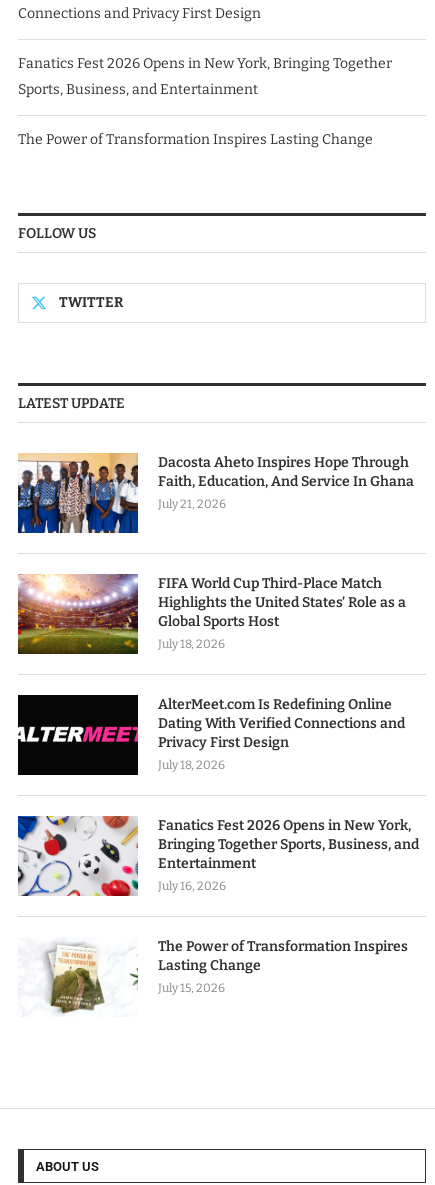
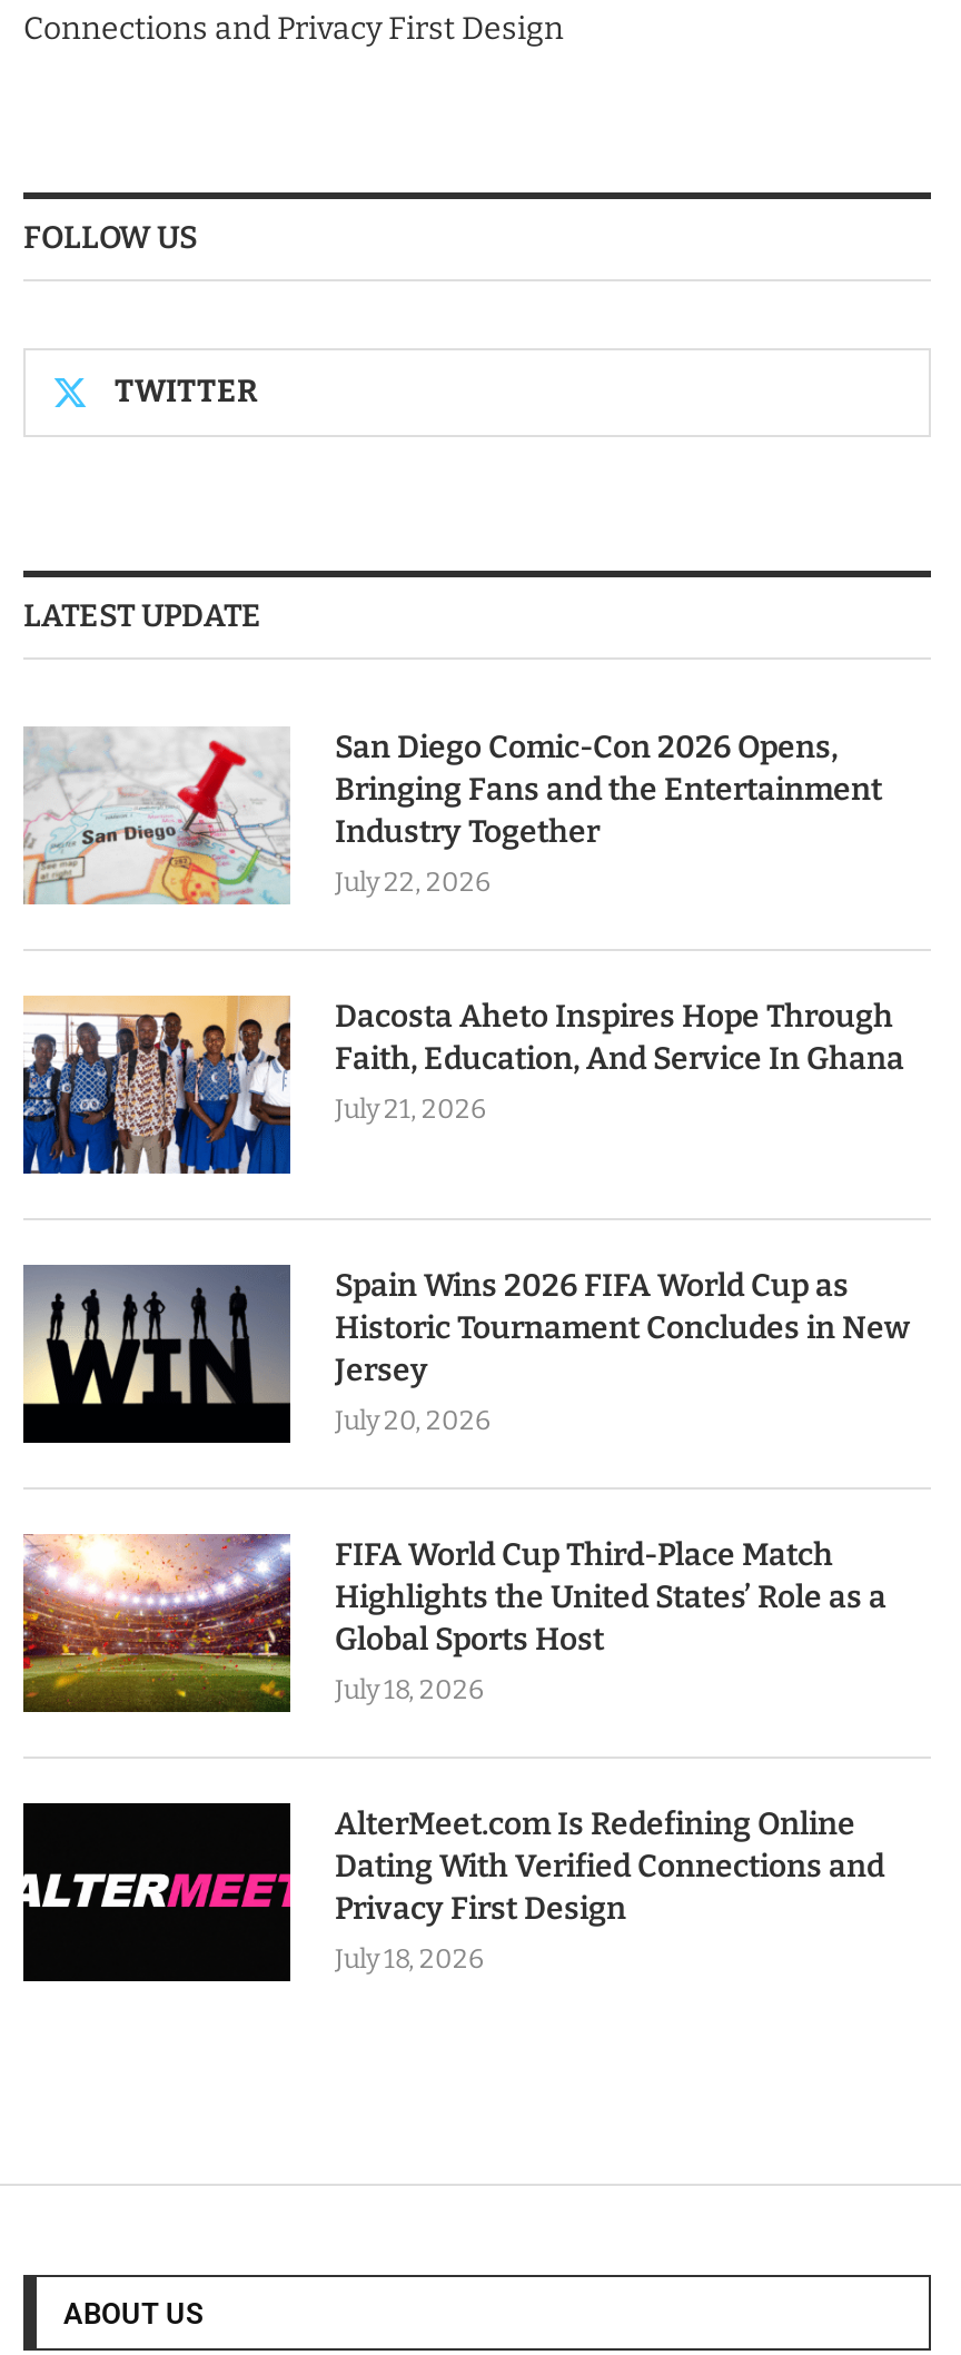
[18,55,392,148] Fanatics Fest 2026 Opens in New York, Bringing Together | Sports, Business, and Entertainment | The Power of Transformation Inspires Lasting Change -> none
none -> [23,726,882,904] [image] | San Diego Comic-Con 2026 Opens, | Bringing Fans and the Entertainment | Industry Together | July 22, 2026
none -> [21,1263,911,1443] [image] | Spain Wins 2026 FIFA World Cup as | Historic Tournament Concludes in New | Jersey | July 20, 2026
moved [16,572,406,772] -> [19,1530,886,1974]: [image] | FIFA World Cup Third-Place Match | Highlights the United States’ Role as a | ... | Privacy First Design | July 18, 2026
[17,815,419,897] [image] | Fanatics Fest 2026 Opens in New York, | Bringing Together Sports, Business, and | Entertainment | July 16, 2026 -> none
[18,937,408,1014] [image] | The Power of Transformation Inspires | Lasting Change | July 15, 2026 -> none

